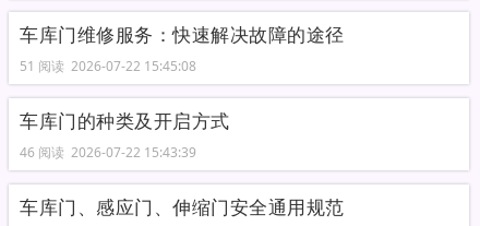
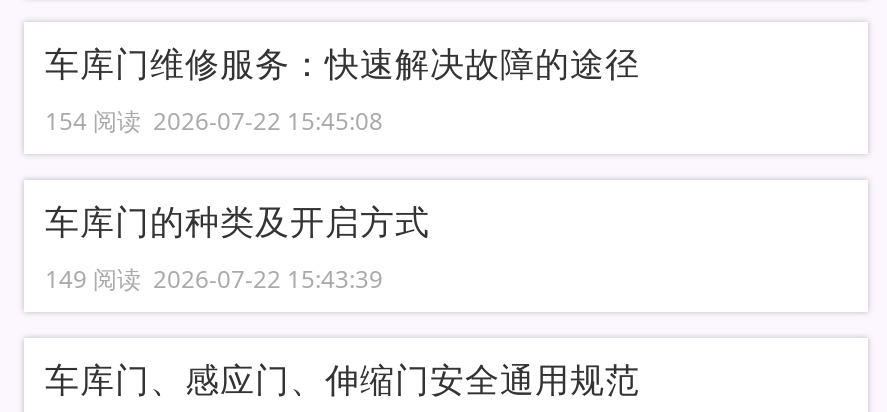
[20,57,197,76] 51 阅读 2026-07-22 15:45:08 -> [45,105,383,139] 154 阅读 2026-07-22 15:45:08
[20,143,197,161] 46 阅读 2026-07-22 15:43:39 -> [45,262,383,296] 149 阅读 2026-07-22 15:43:39

